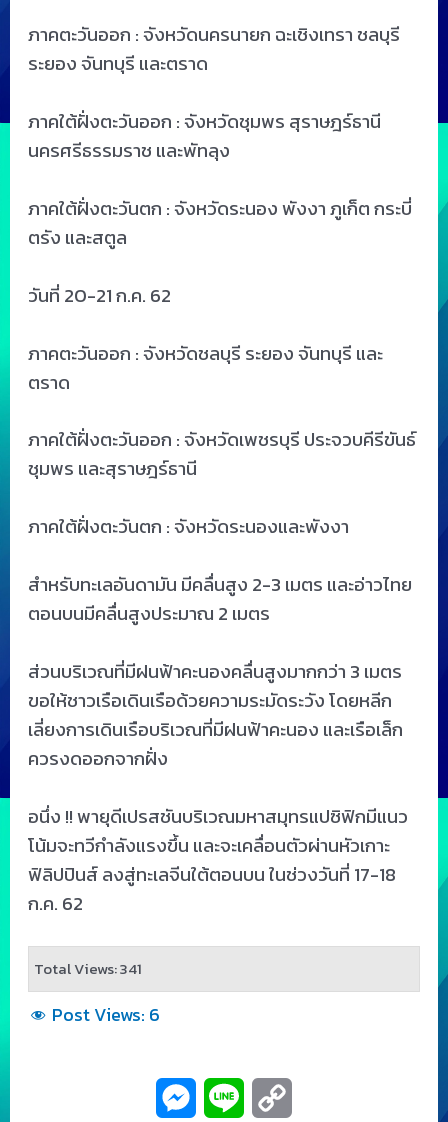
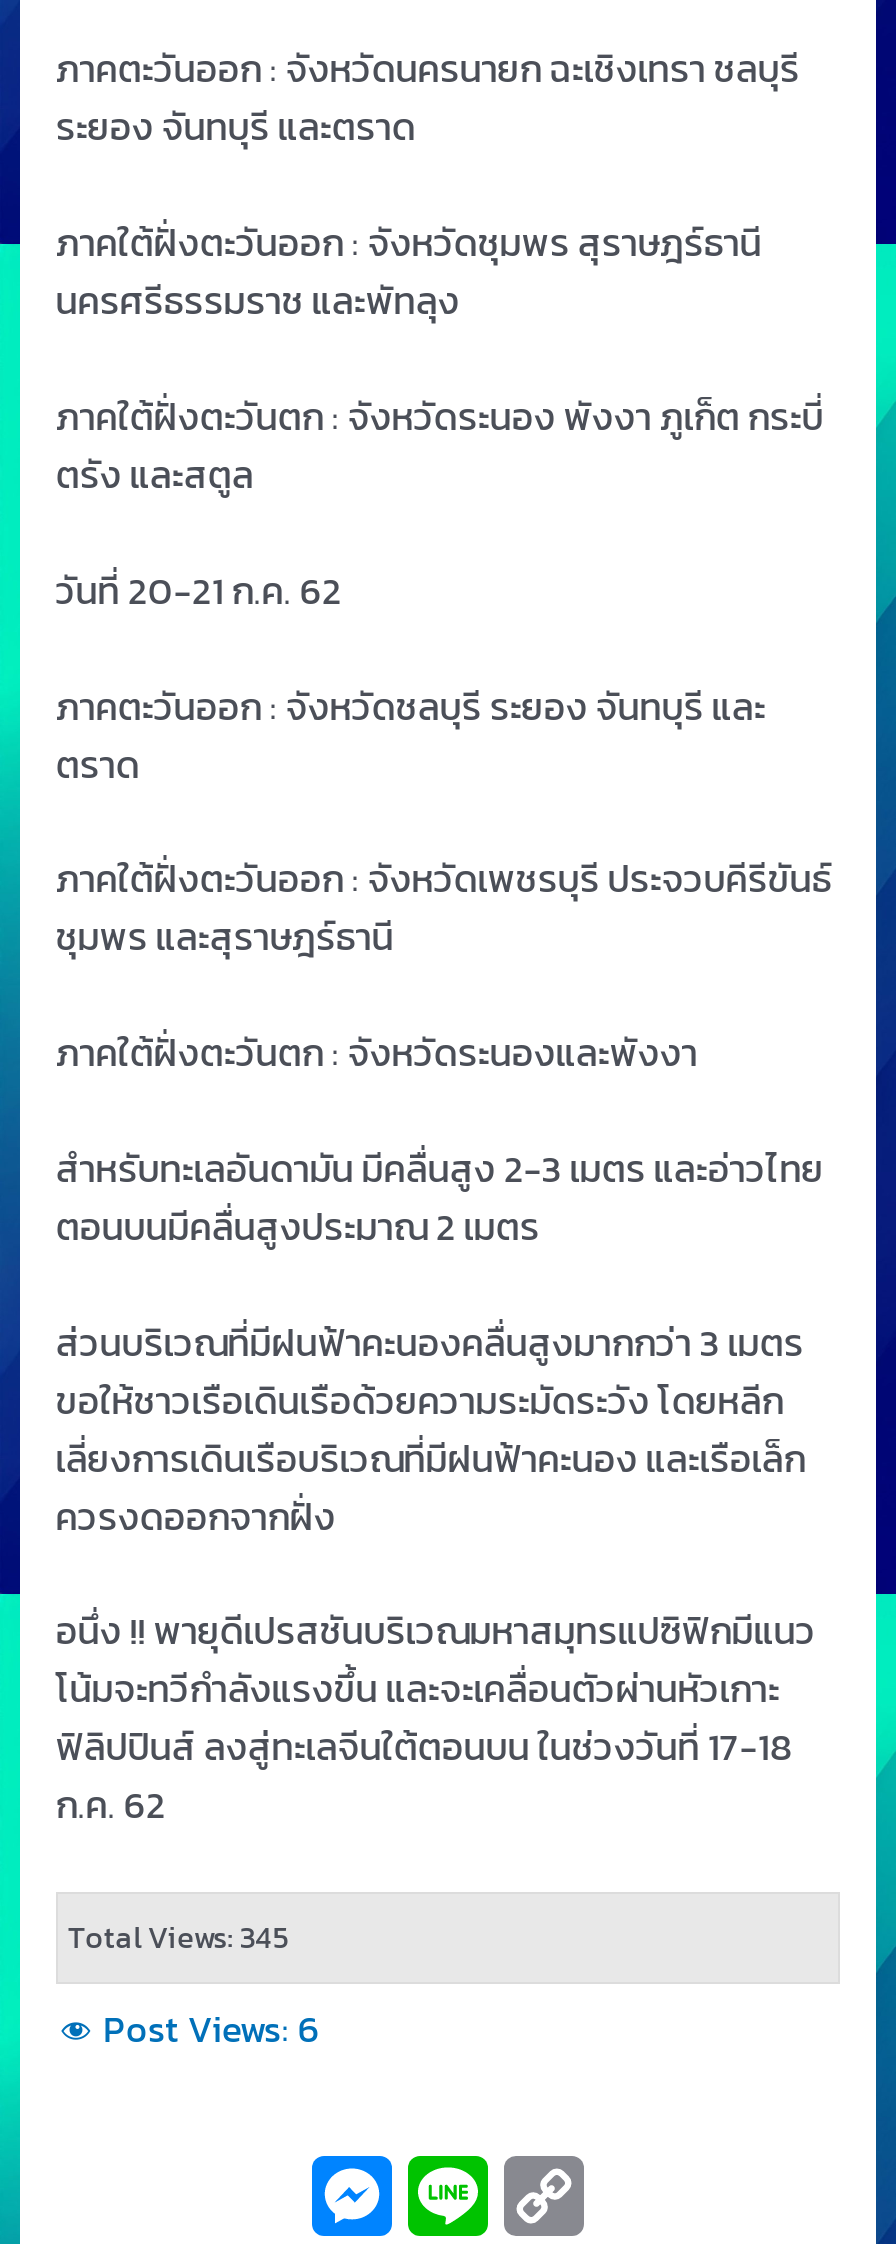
[34,957,142,980] Total Views: 341 -> [67,1915,289,1961] Total Views: 345

